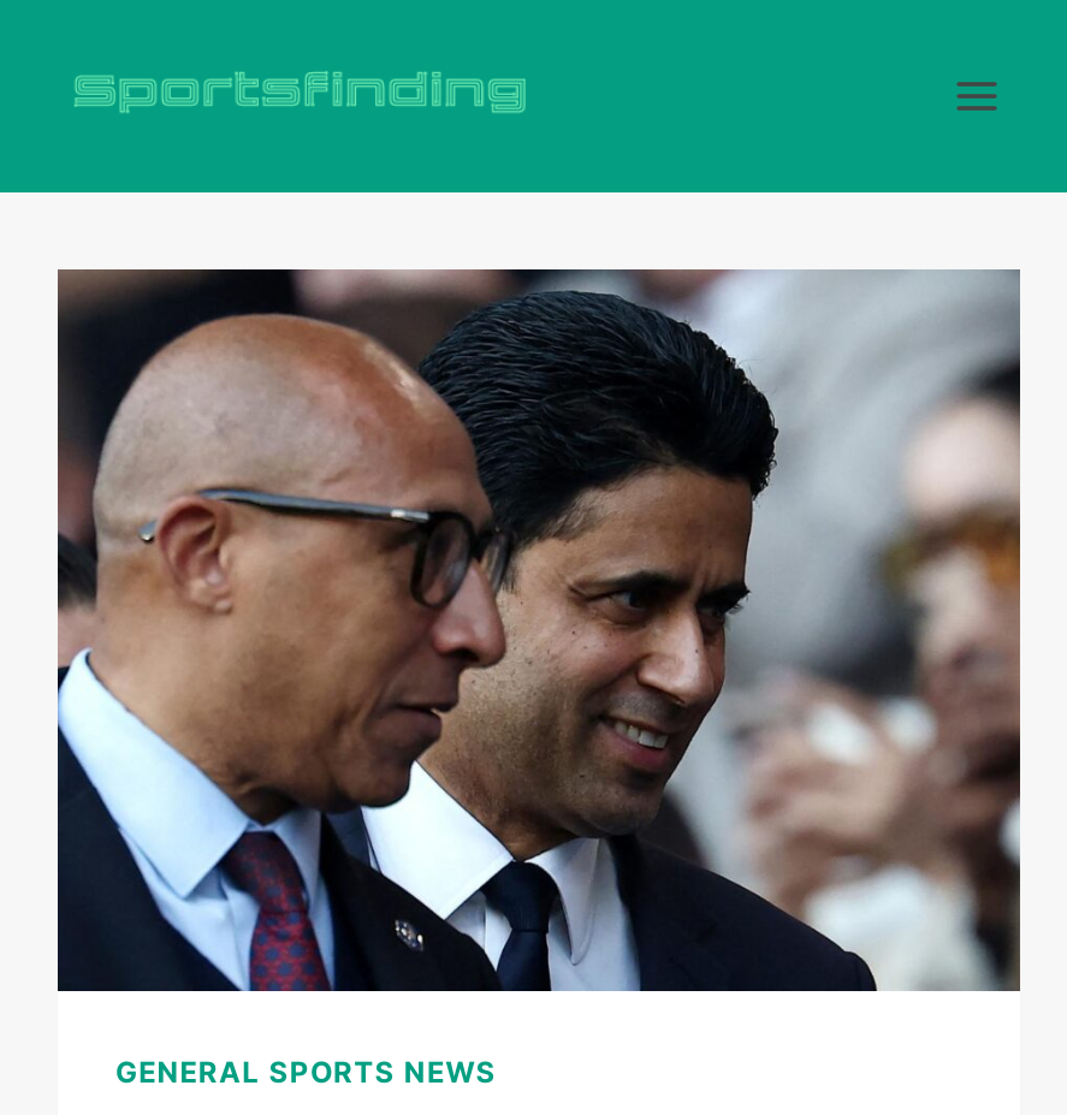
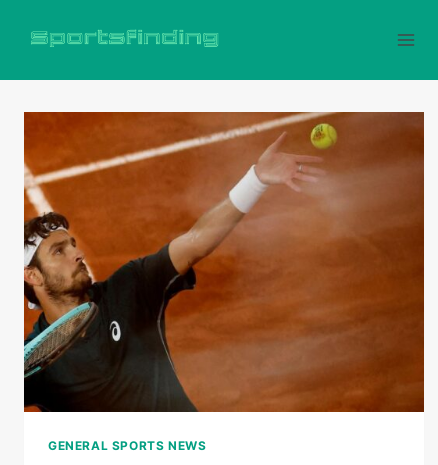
[55,267,1022,994] [image] -> [23,111,425,413] [image]

